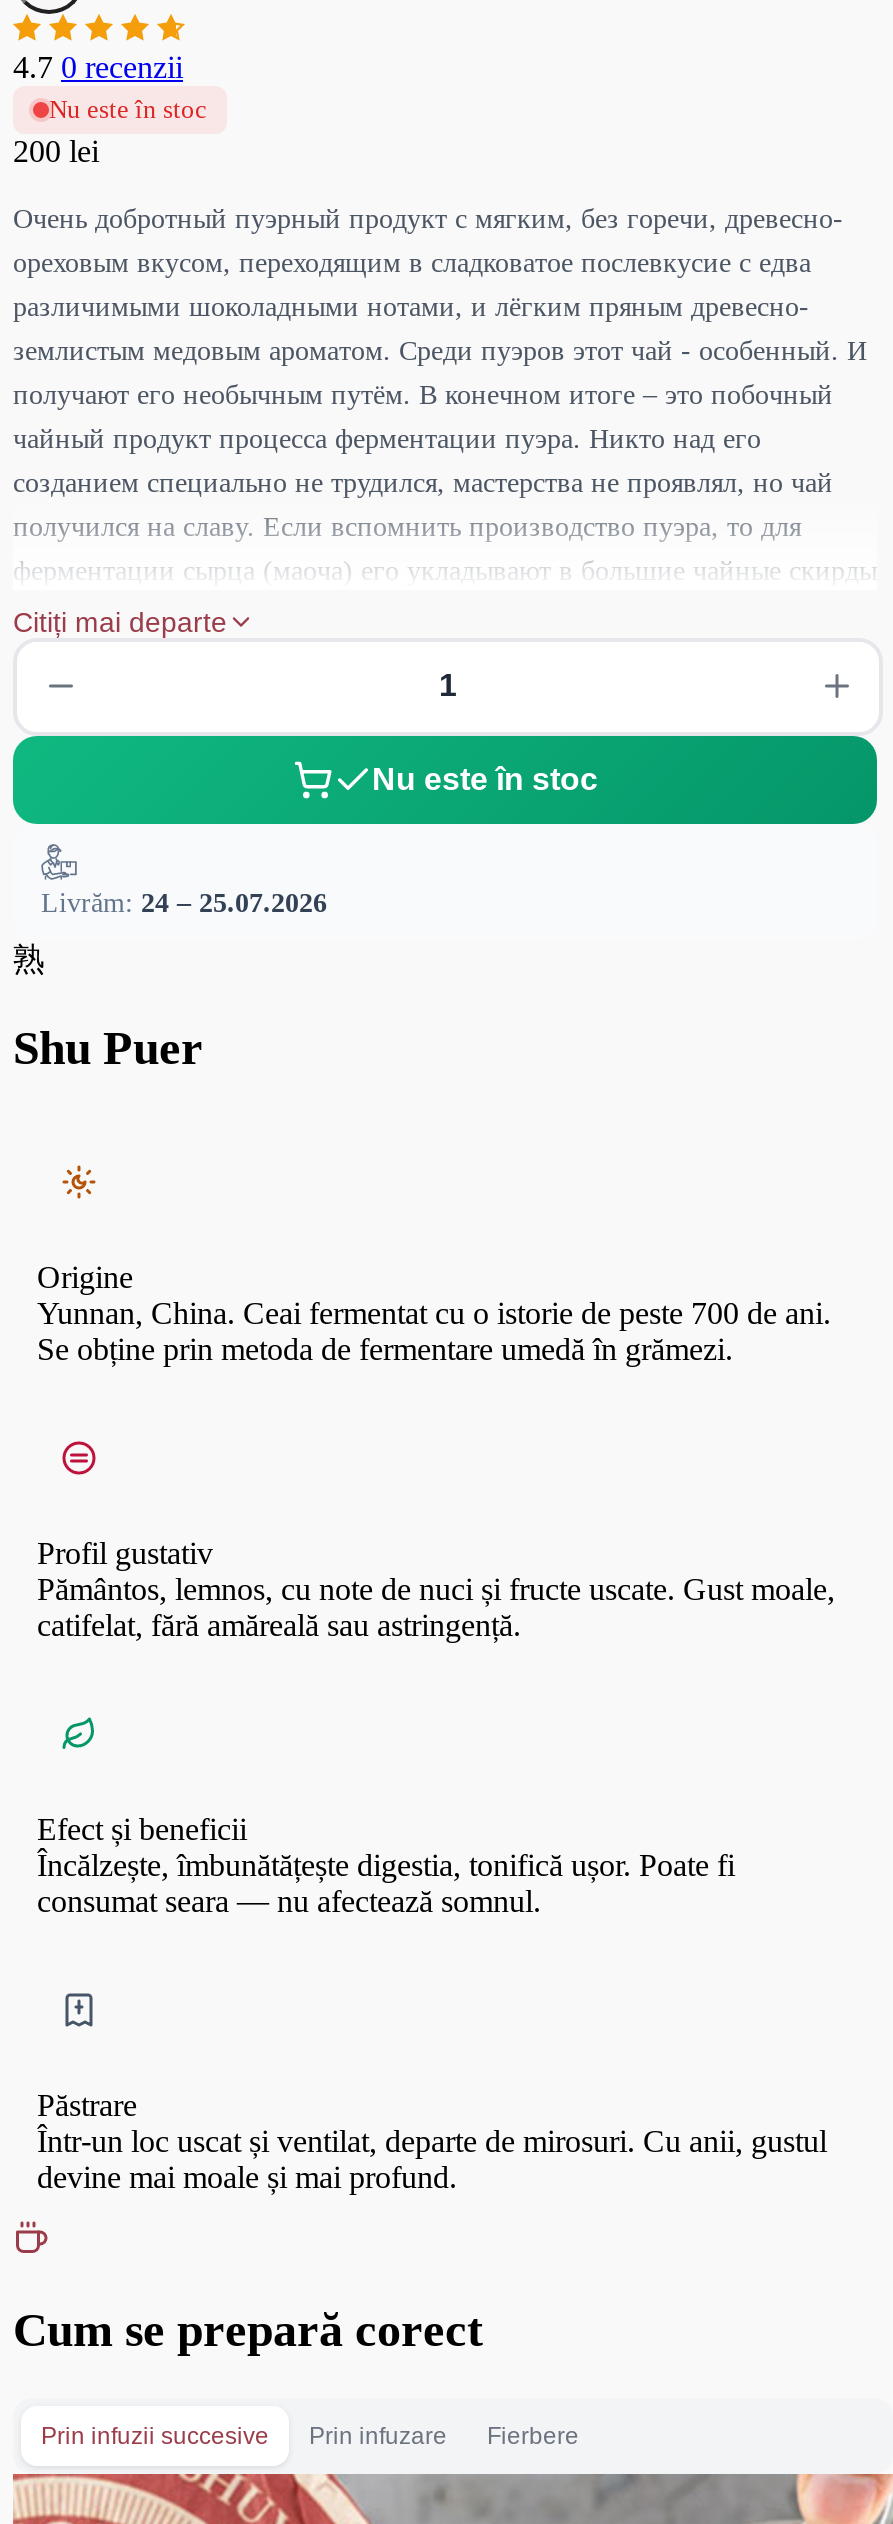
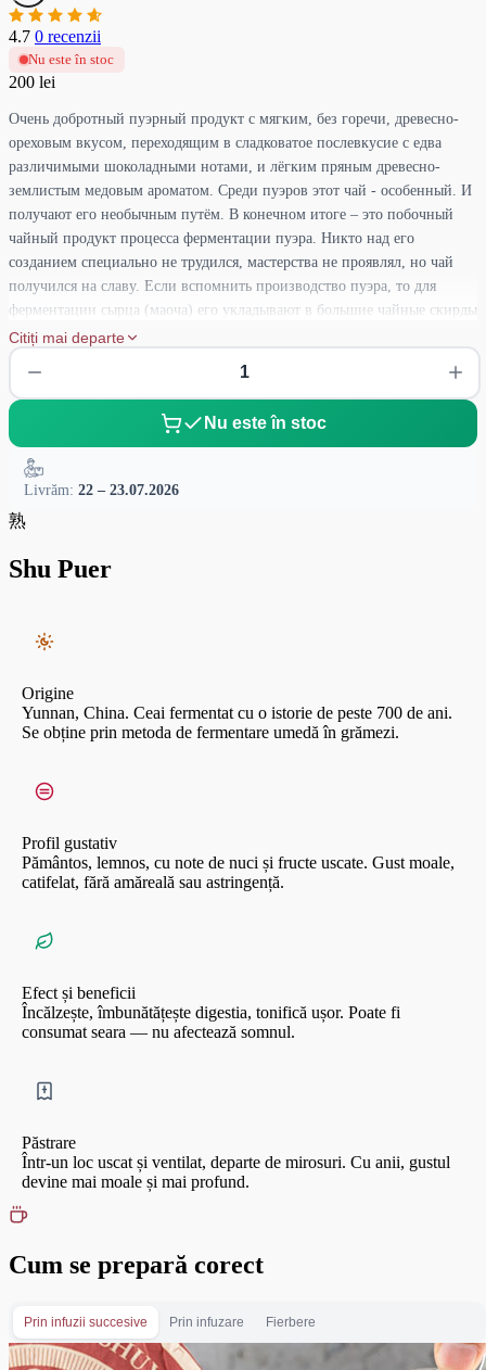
[41,888,327,918] Livrăm: 24 – 25.07.2026 -> [24,482,179,498] Livrăm: 22 – 23.07.2026

